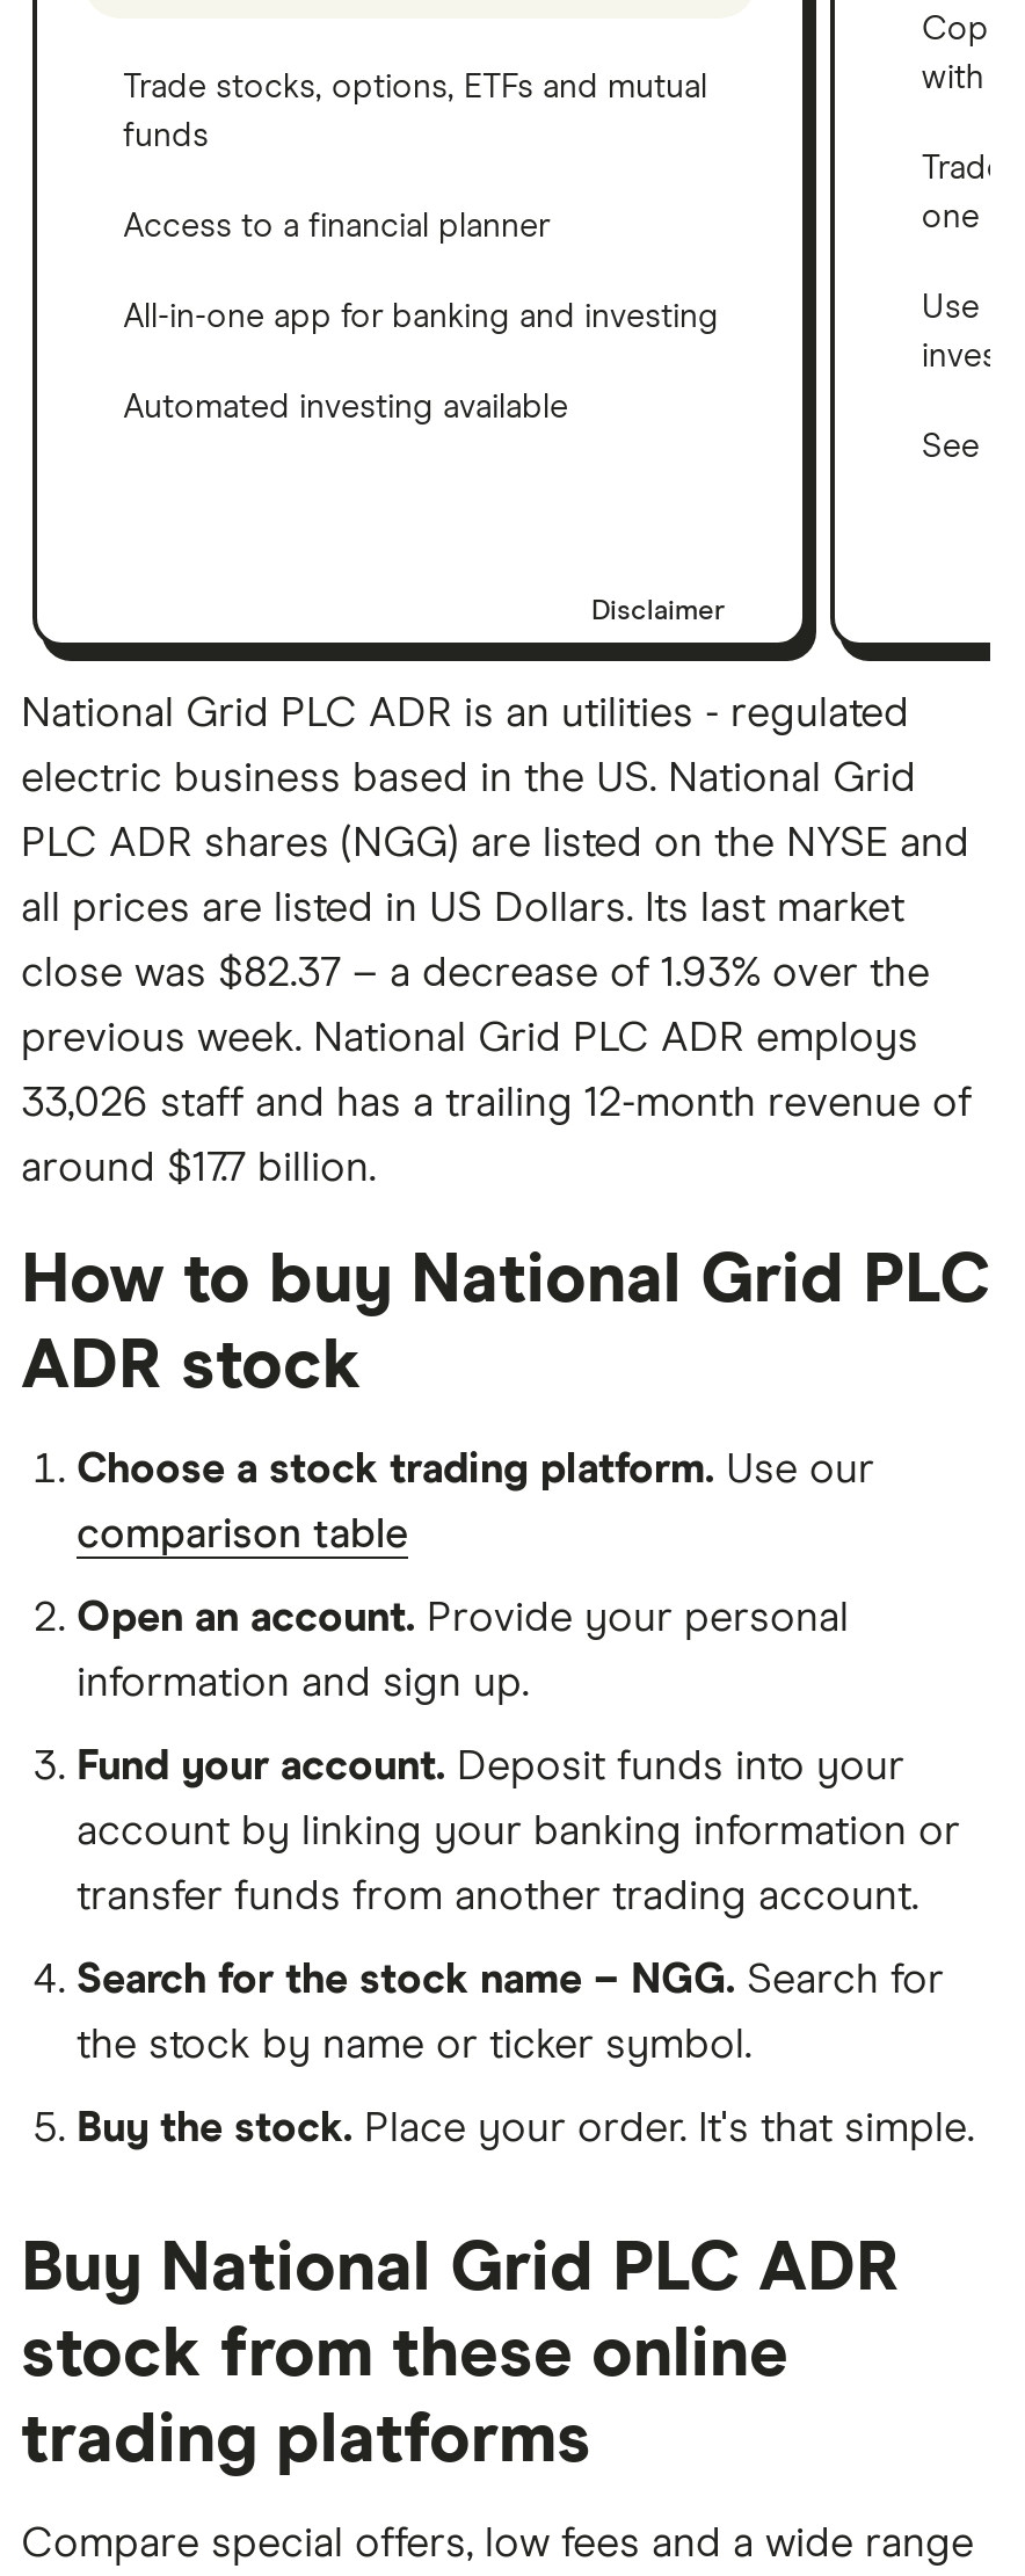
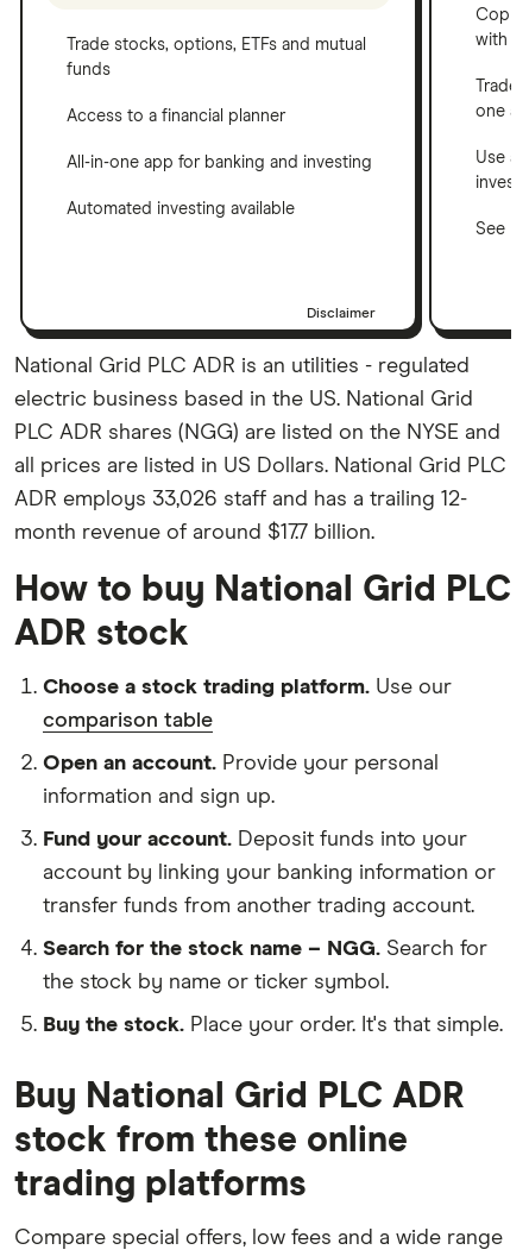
[21,888,972,1189] all prices are listed in US Dollars. Its last market | close was $82.37 – a decrease of 1.93% over the | previous week. National Grid PLC ADR employs | 33,026 staff and has a trailing 12-month revenue of | around $17.7 billion. -> [14,455,506,543] all prices are listed in US Dollars. National Grid PLC | ADR employs 33,026 staff and has a trailing 12- | month revenue of around $17.7 billion.

